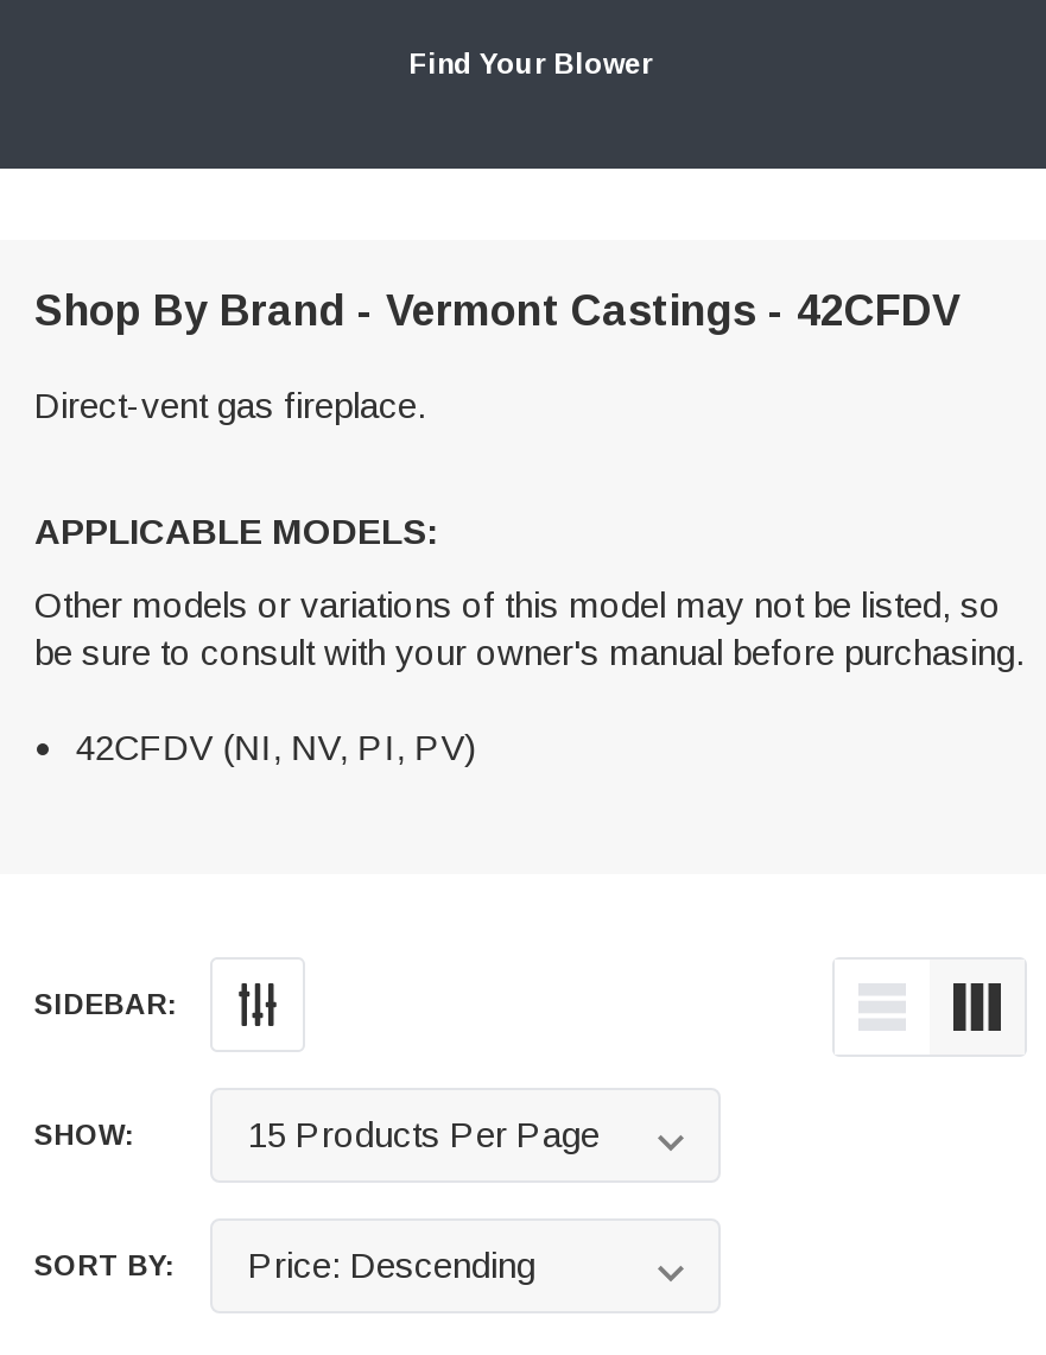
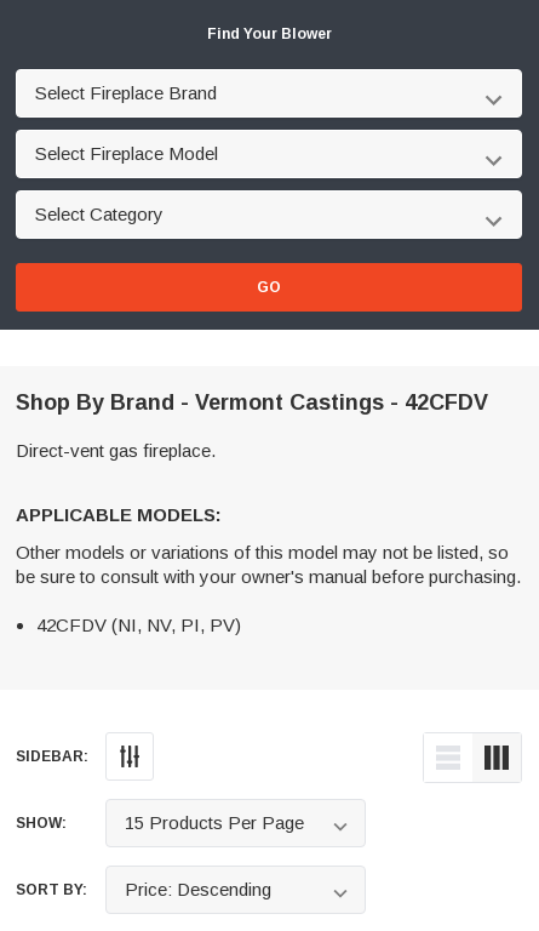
none -> [35,82,218,224] Select Fireplace Brand | Select Fireplace Model | Select Category
none -> [257,279,281,296] GO

